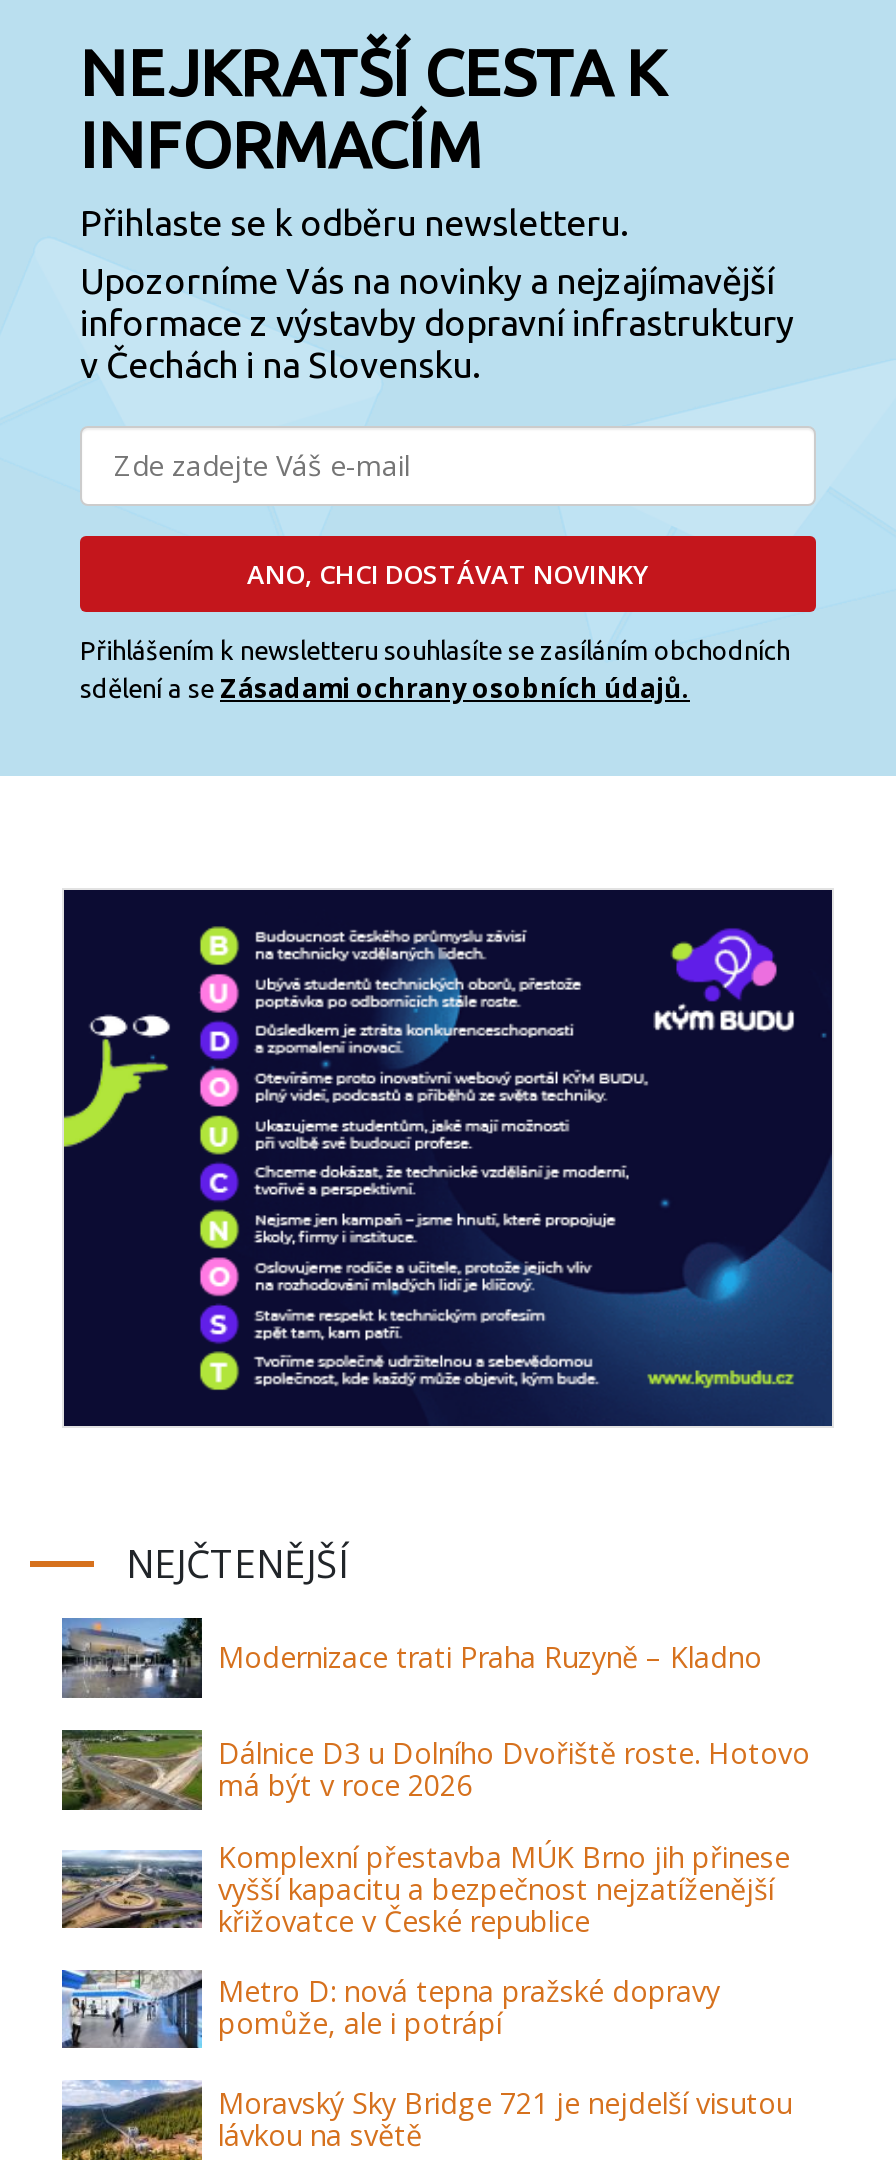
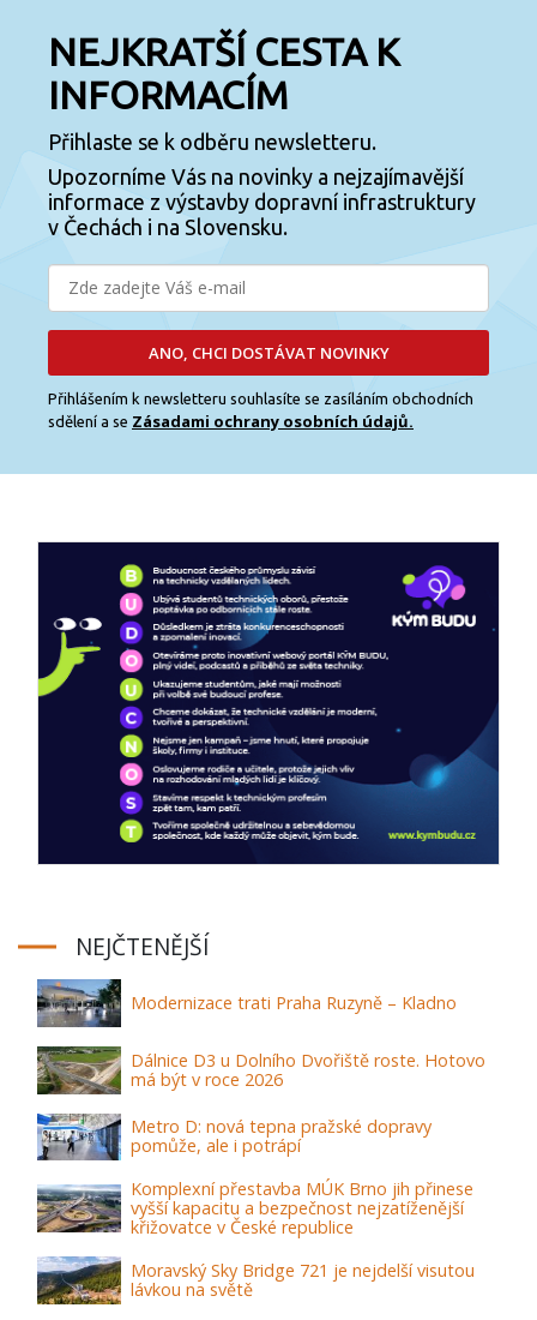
moved [58,1837,790,1939] -> [35,1177,473,1239]: [image] | Komplexní přestavba MÚK Brno jih přinese | vyšší kapacitu a bezpečnost nejzatíženější | křižovatce v České republice
moved [60,1970,720,2050] -> [36,1112,432,1160]: [image] | Metro D: nová tepna pražské dopravy | pomůže, ale i potrápí

